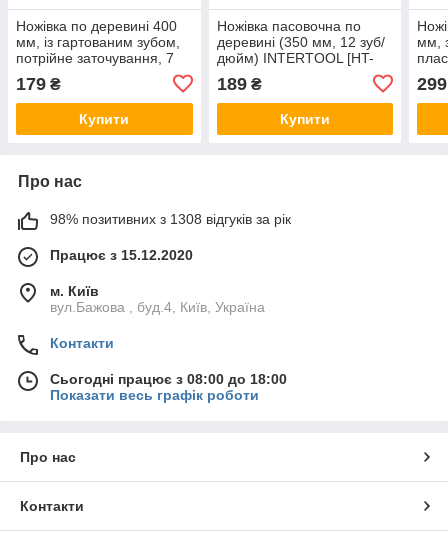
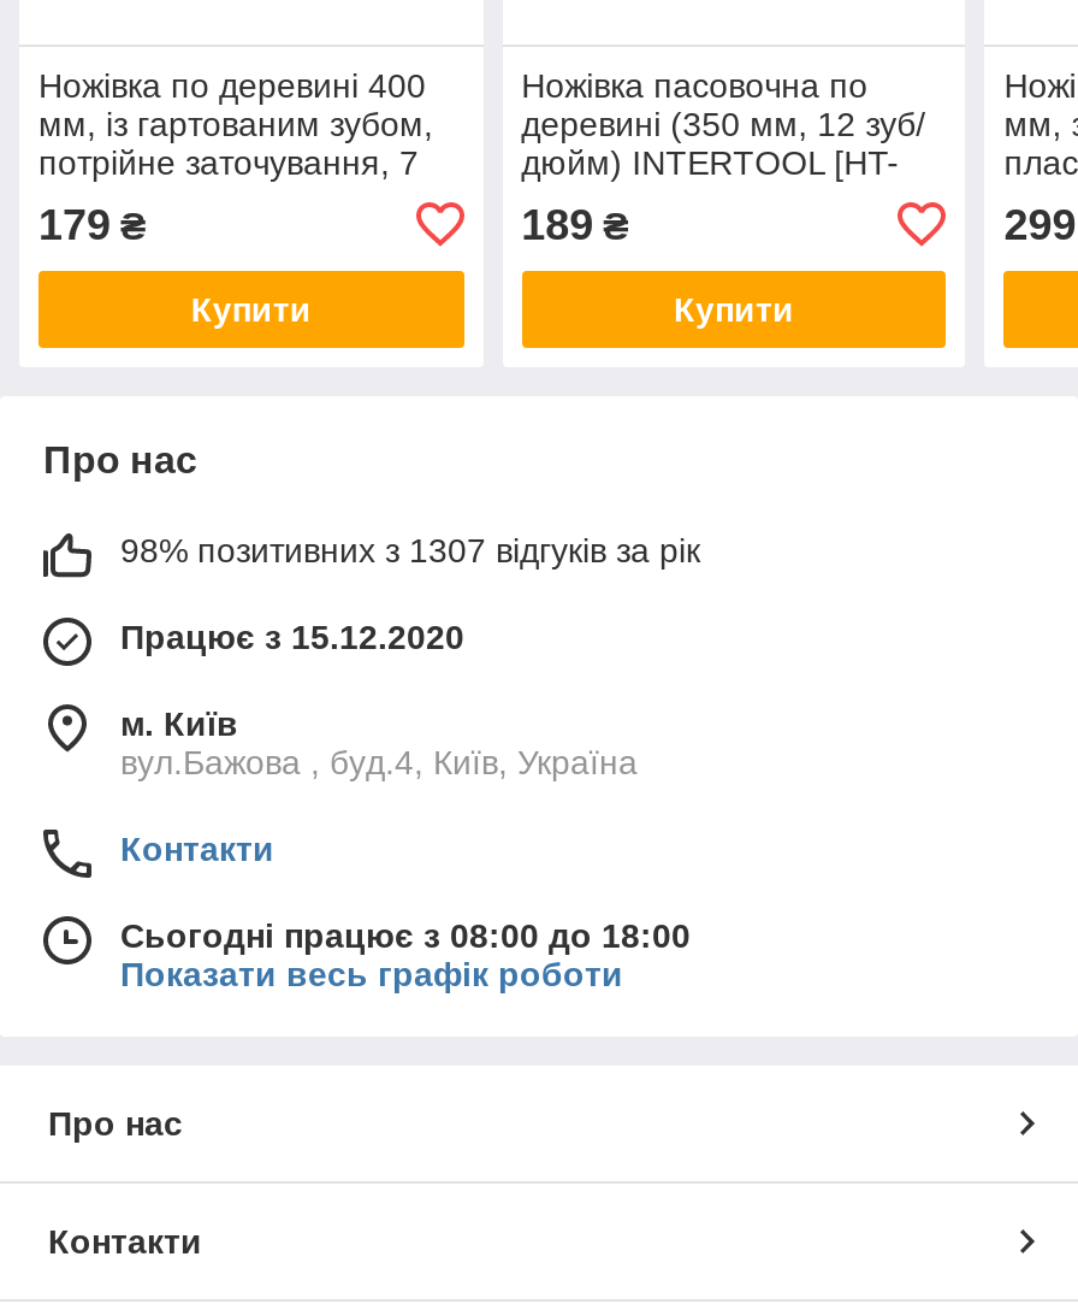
[50,211,291,227] 98% позитивних з 1308 відгуків за рік -> [120,531,700,569] 98% позитивних з 1307 відгуків за рік

